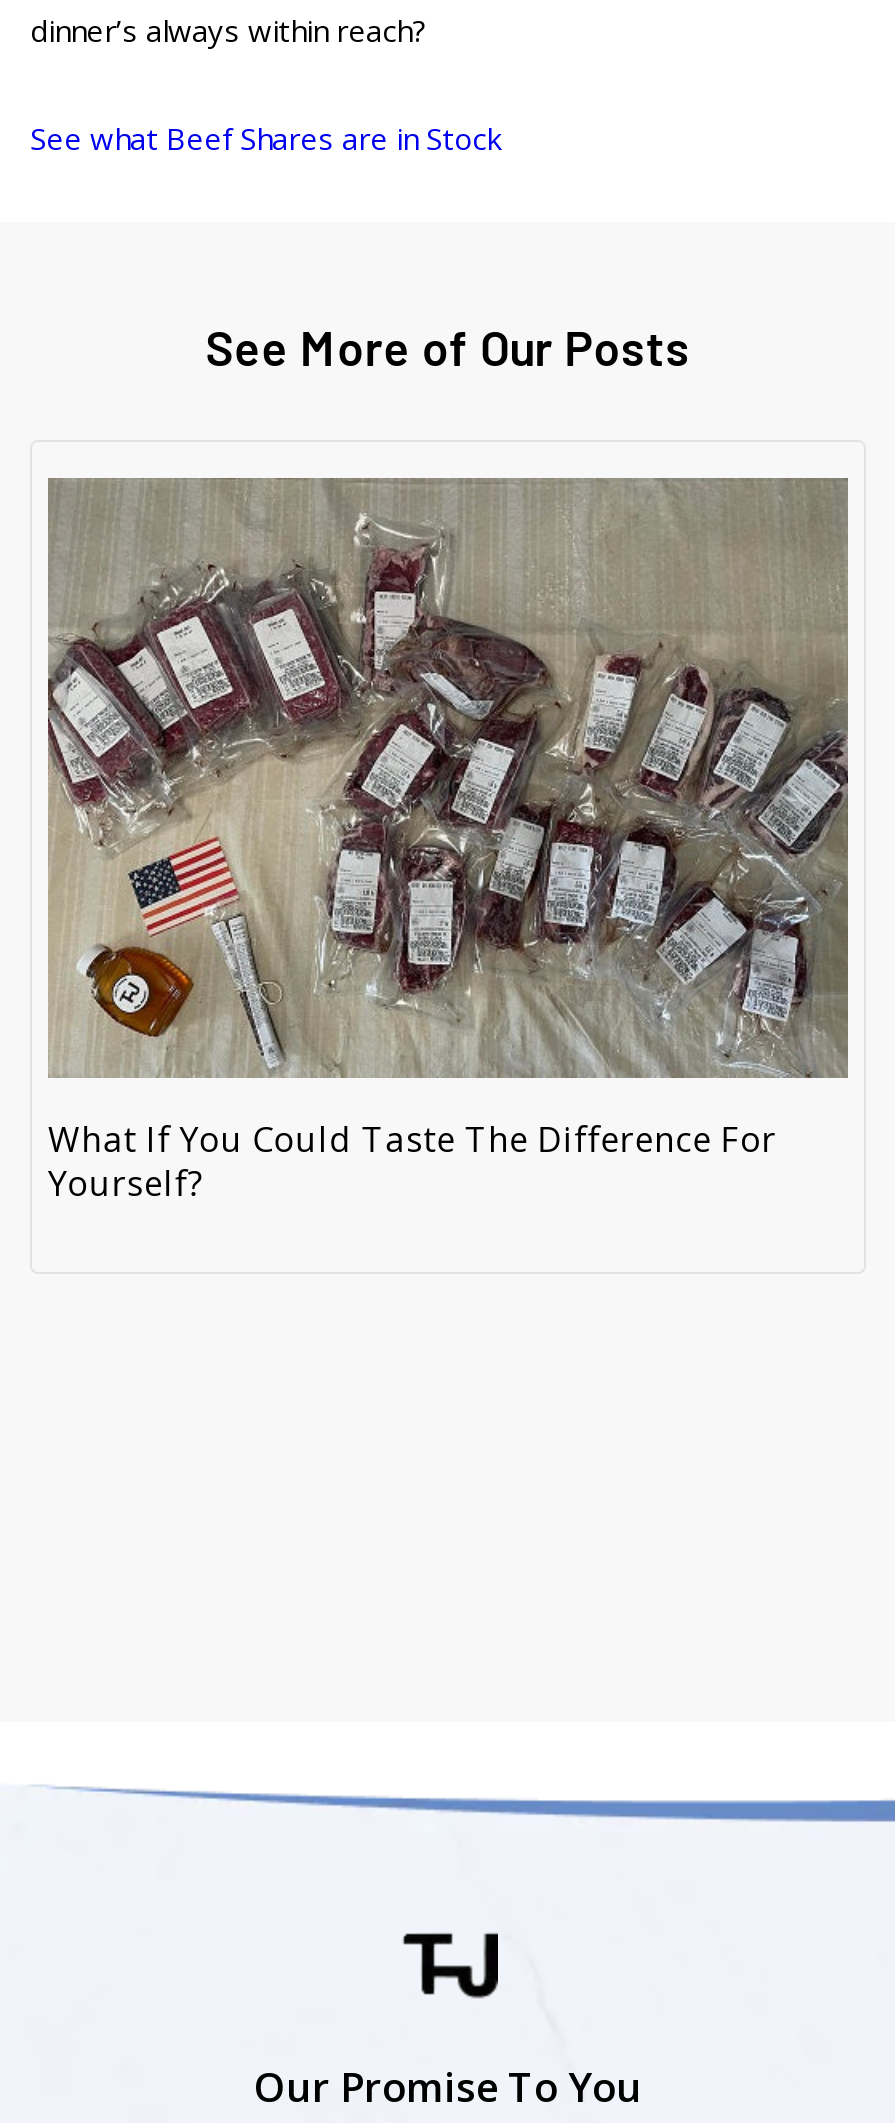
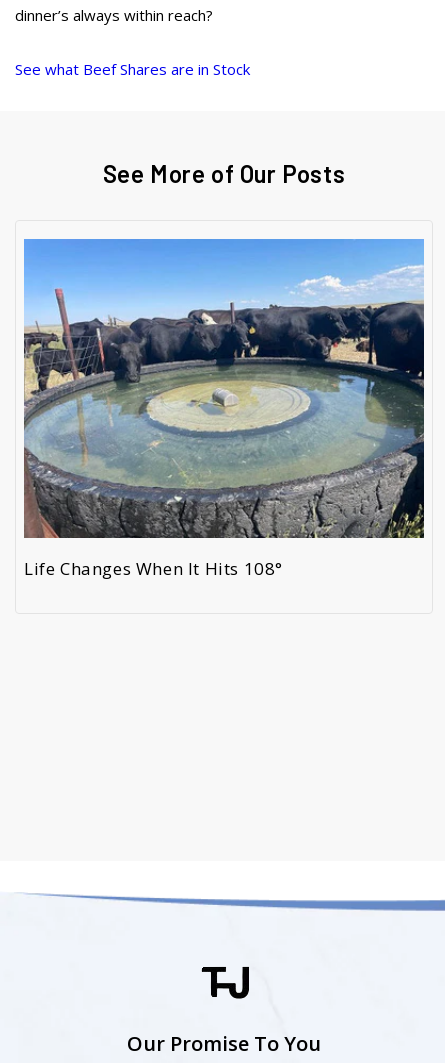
[46,476,850,1206] [image] | What If You Could Taste The Difference For | Yourself? -> [23,238,425,580] [image] | Life Changes When It Hits 108°

